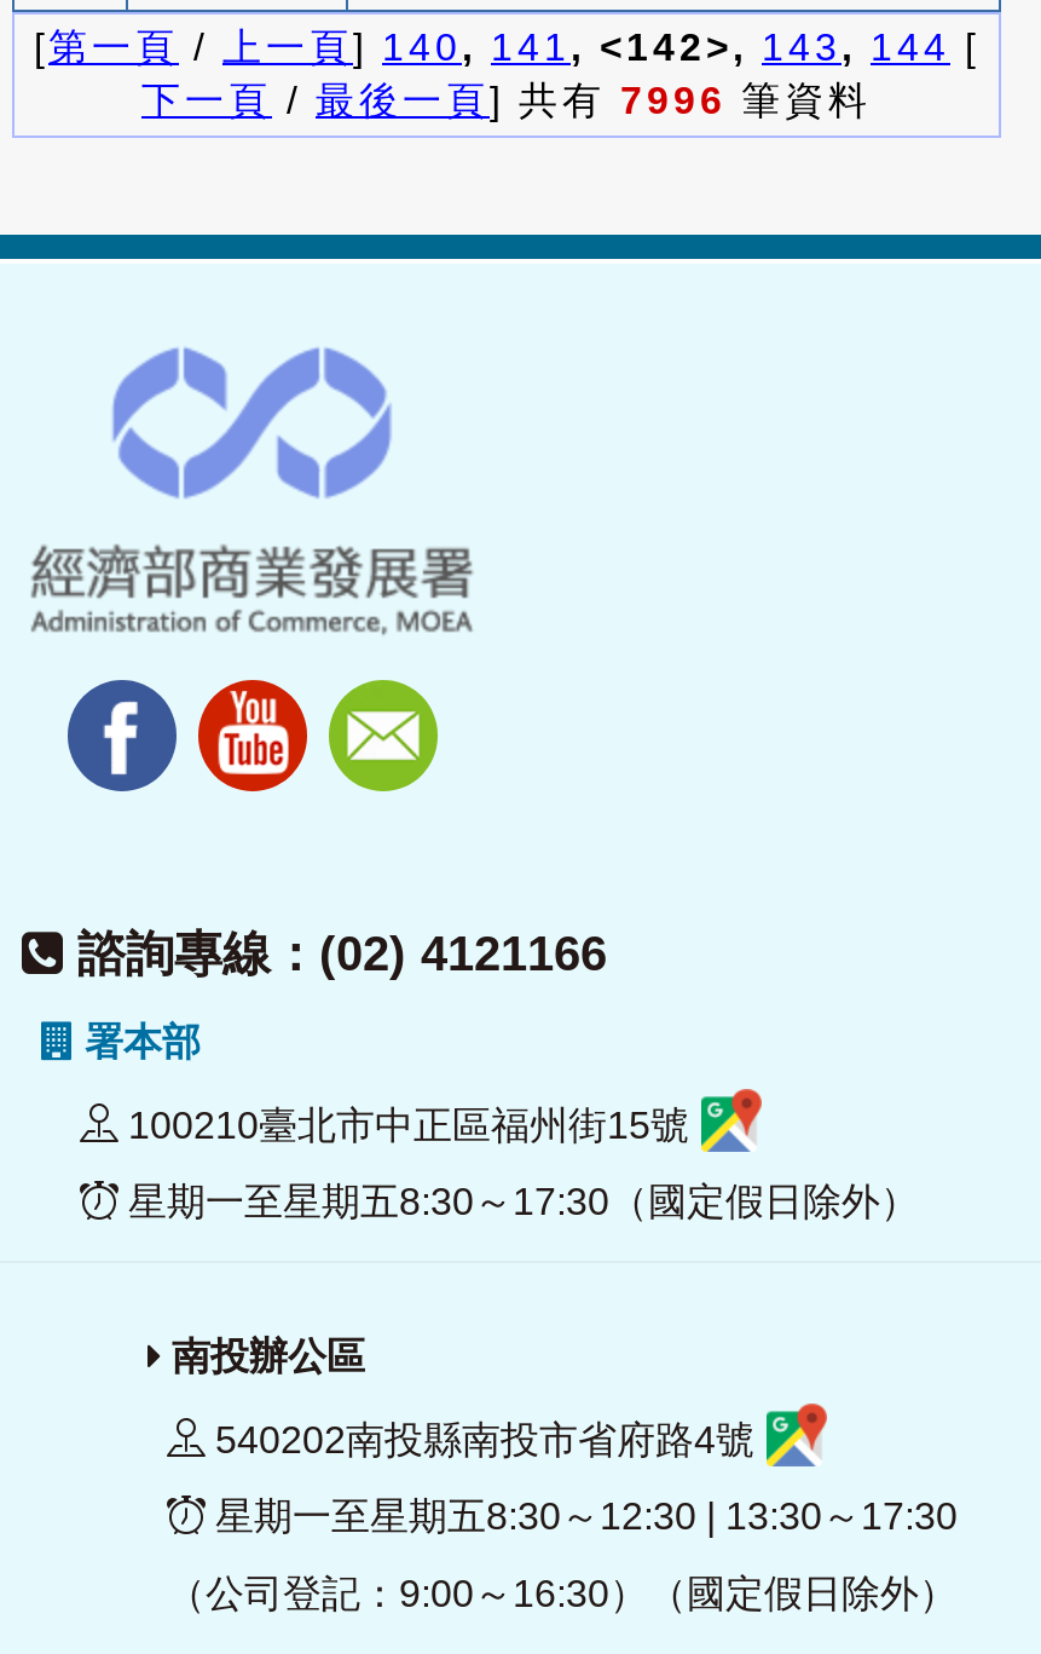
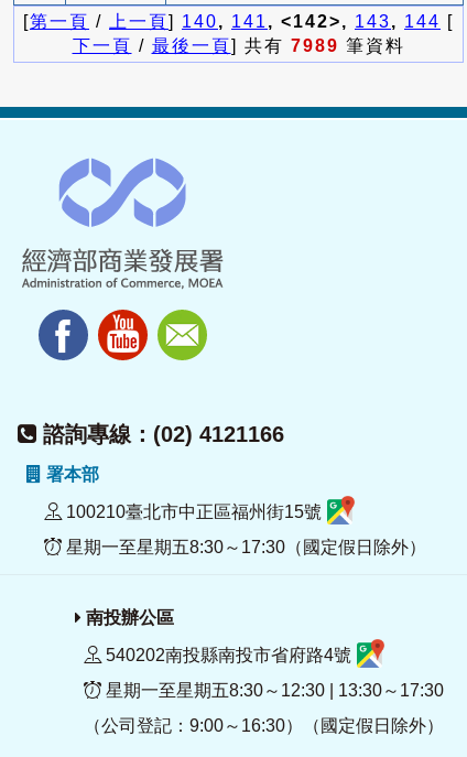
[141,80,872,121] 下一頁/最後一頁] 共有7996筆資料 -> [72,36,405,55] 下一頁/最後一頁] 共有7989筆資料

